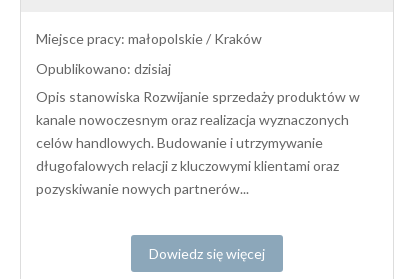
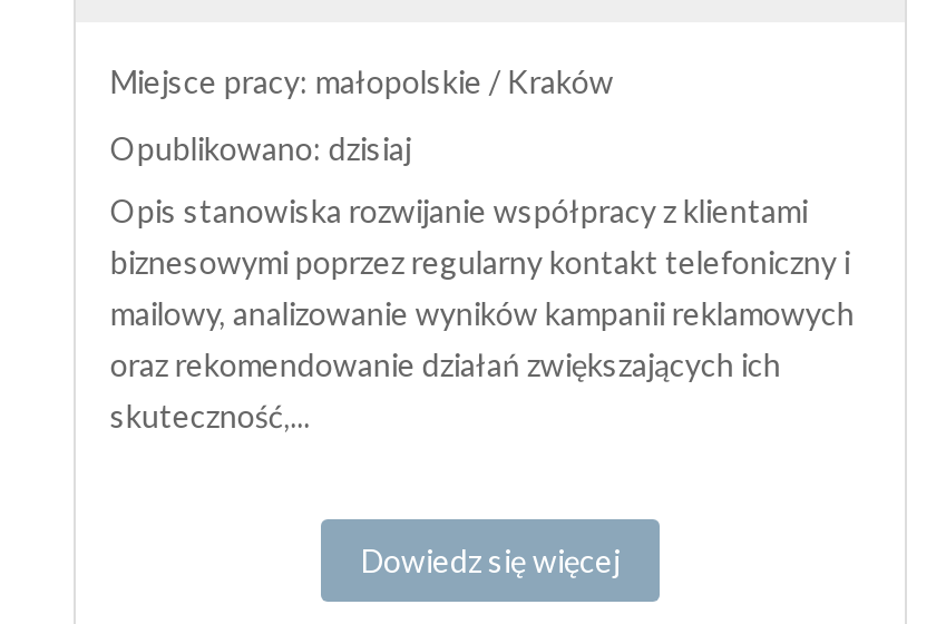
[36,88,360,197] Opis stanowiska Rozwijanie sprzedaży produktów w | kanale nowoczesnym oraz realizacja wyznaczonych | celów handlowych. Budowanie i utrzymywanie | długofalowych relacji z kluczowymi klientami oraz | pozyskiwanie nowych partnerów... -> [110,193,854,435] Opis stanowiska rozwijanie współpracy z klientami | biznesowymi poprzez regularny kontakt telefoniczny i | mailowy, analizowanie wyników kampanii reklamowych | oraz rekomendowanie działań zwiększających ich | skuteczność,...

